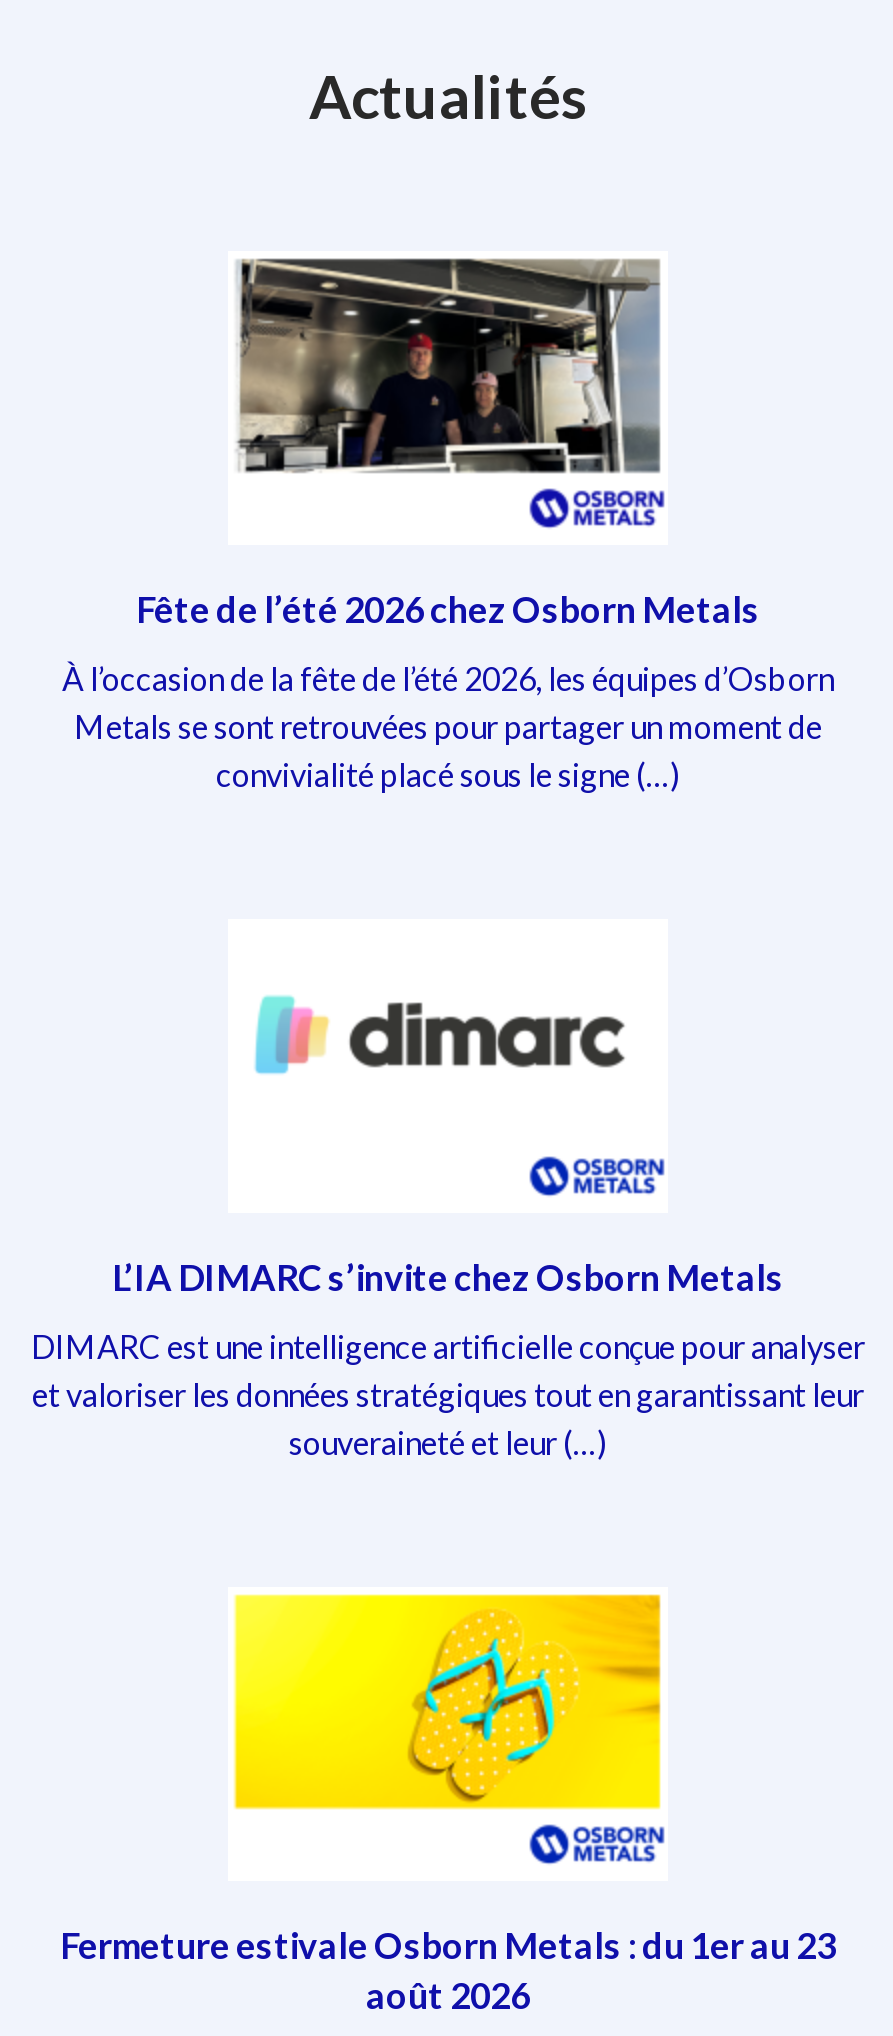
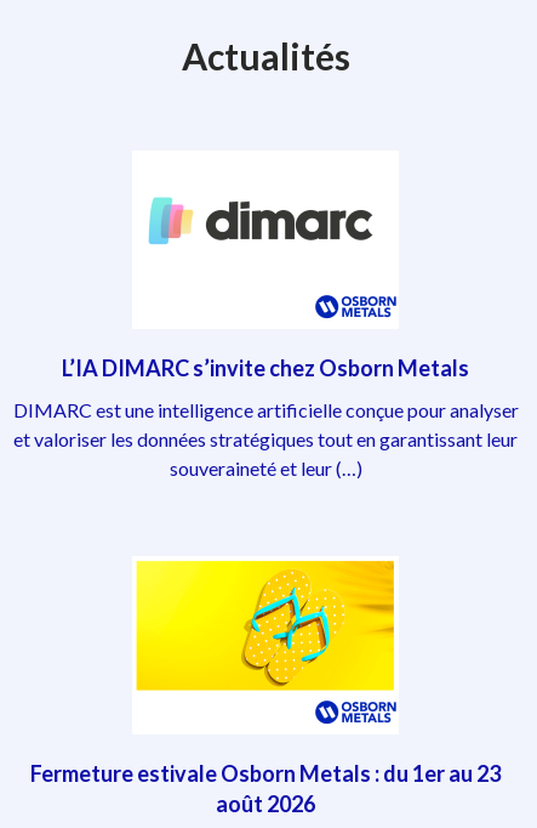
[236,257,662,475] [image] -> none
[62,587,834,793] Fête de l’été 2026 chez Osborn Metals | À l’occasion de la fête de l’été 2026, les équipes d’Osborn | Metals se sont retrouvées pour partager un moment de | convivialité placé sous le signe (…) -> none

